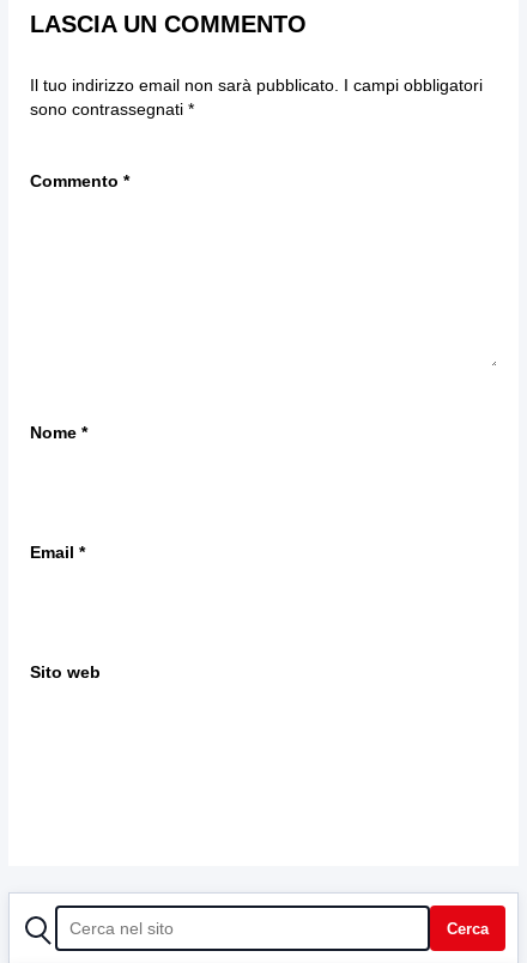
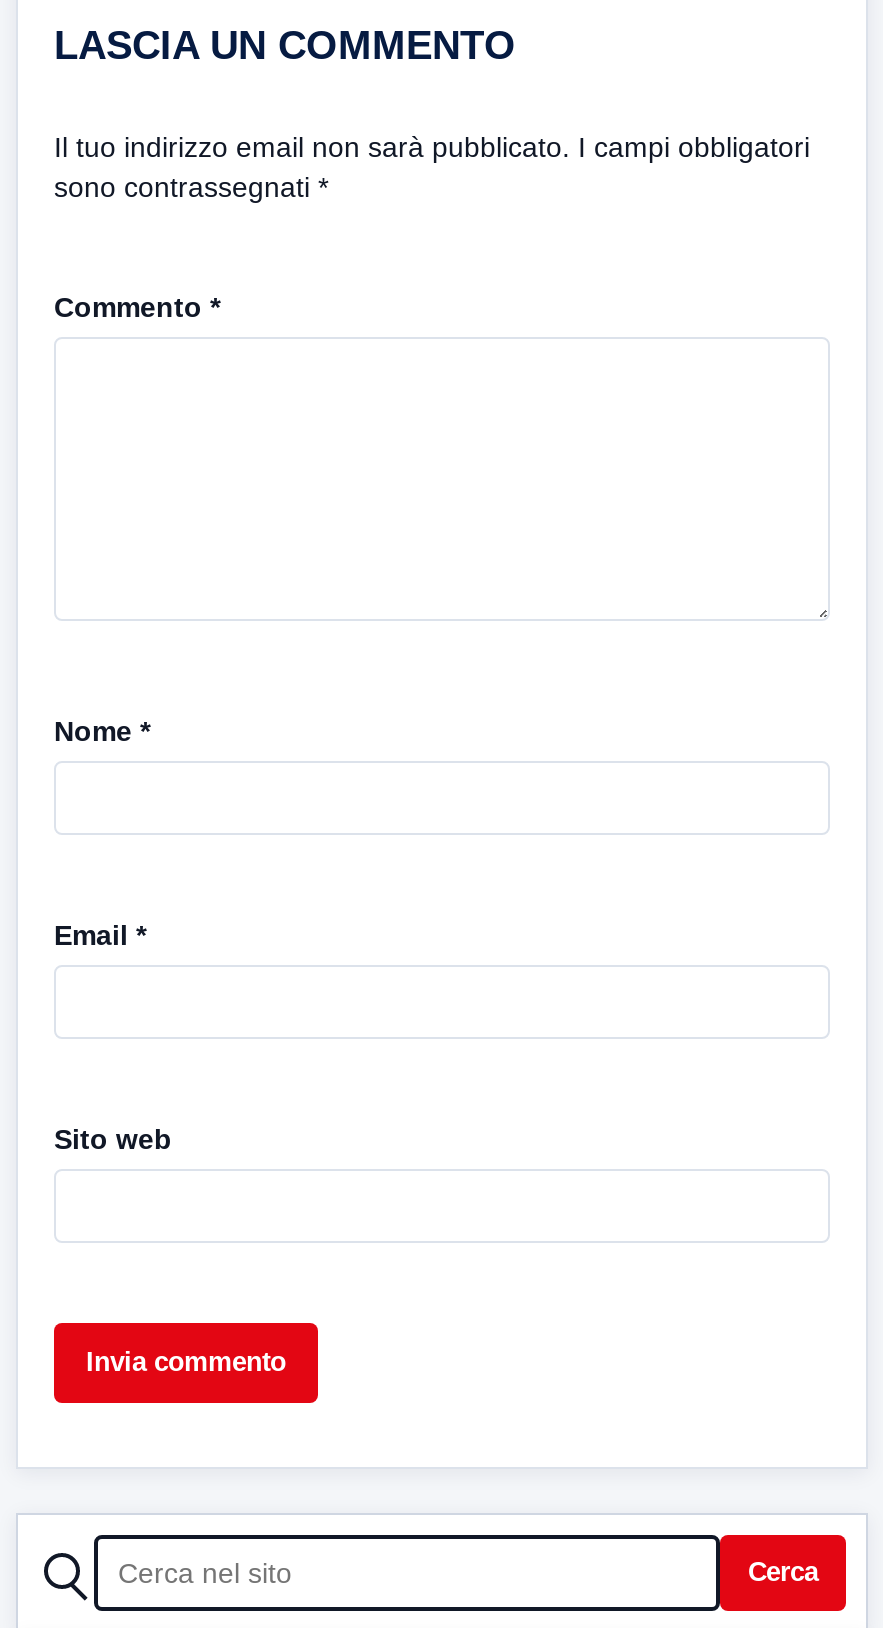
none -> [52,1320,320,1406] [image]

